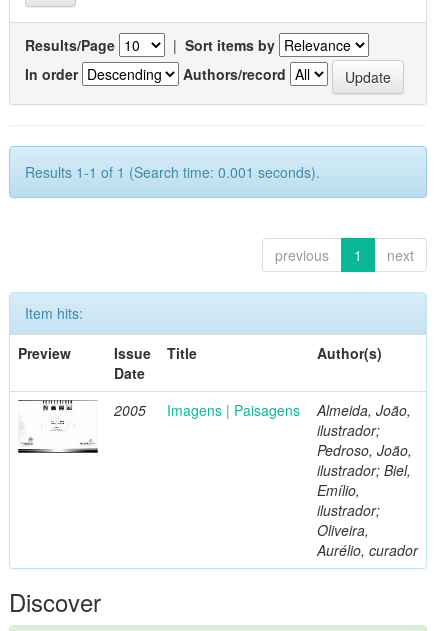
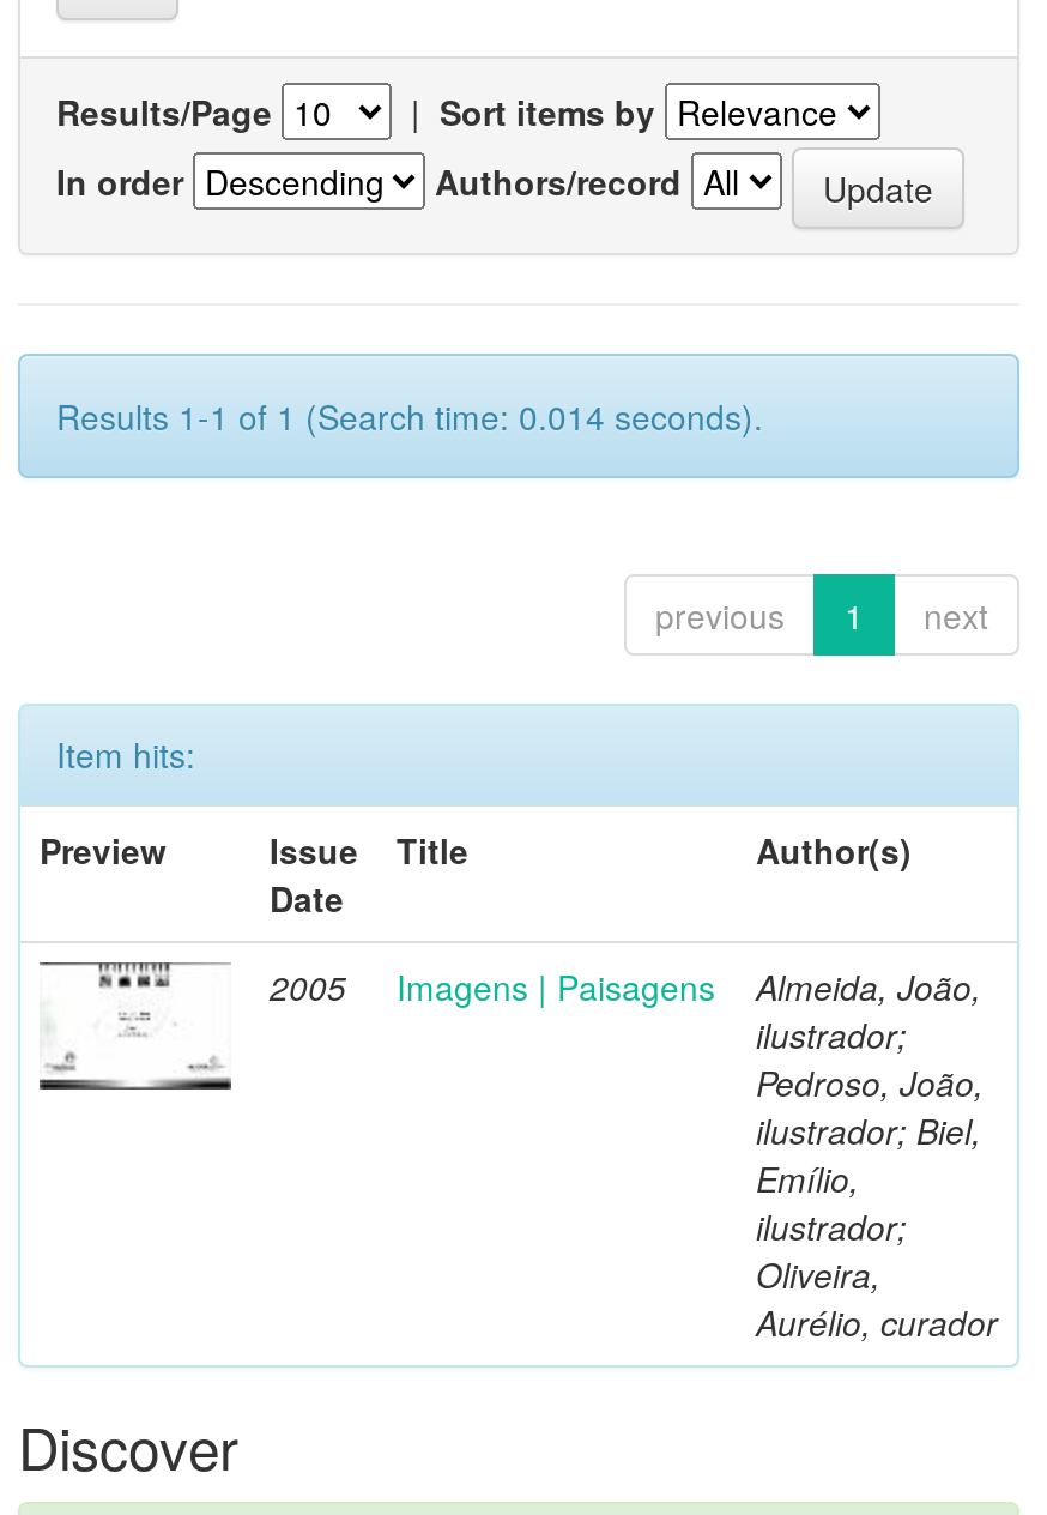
[25,162,320,182] Results 1-1 of 1 (Search time: 0.001 seconds). -> [56,391,763,439] Results 1-1 of 1 (Search time: 0.014 seconds).

